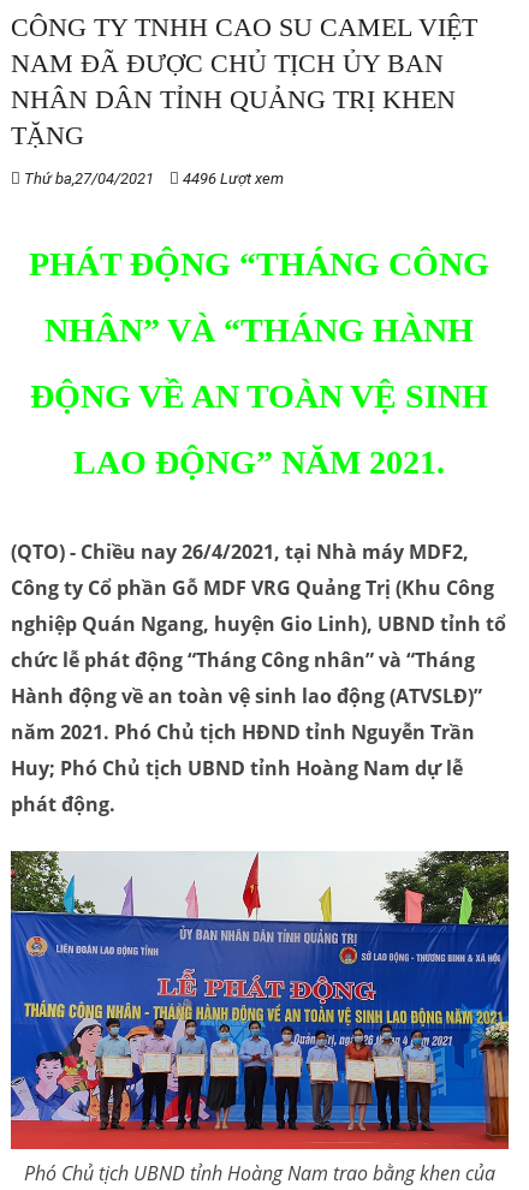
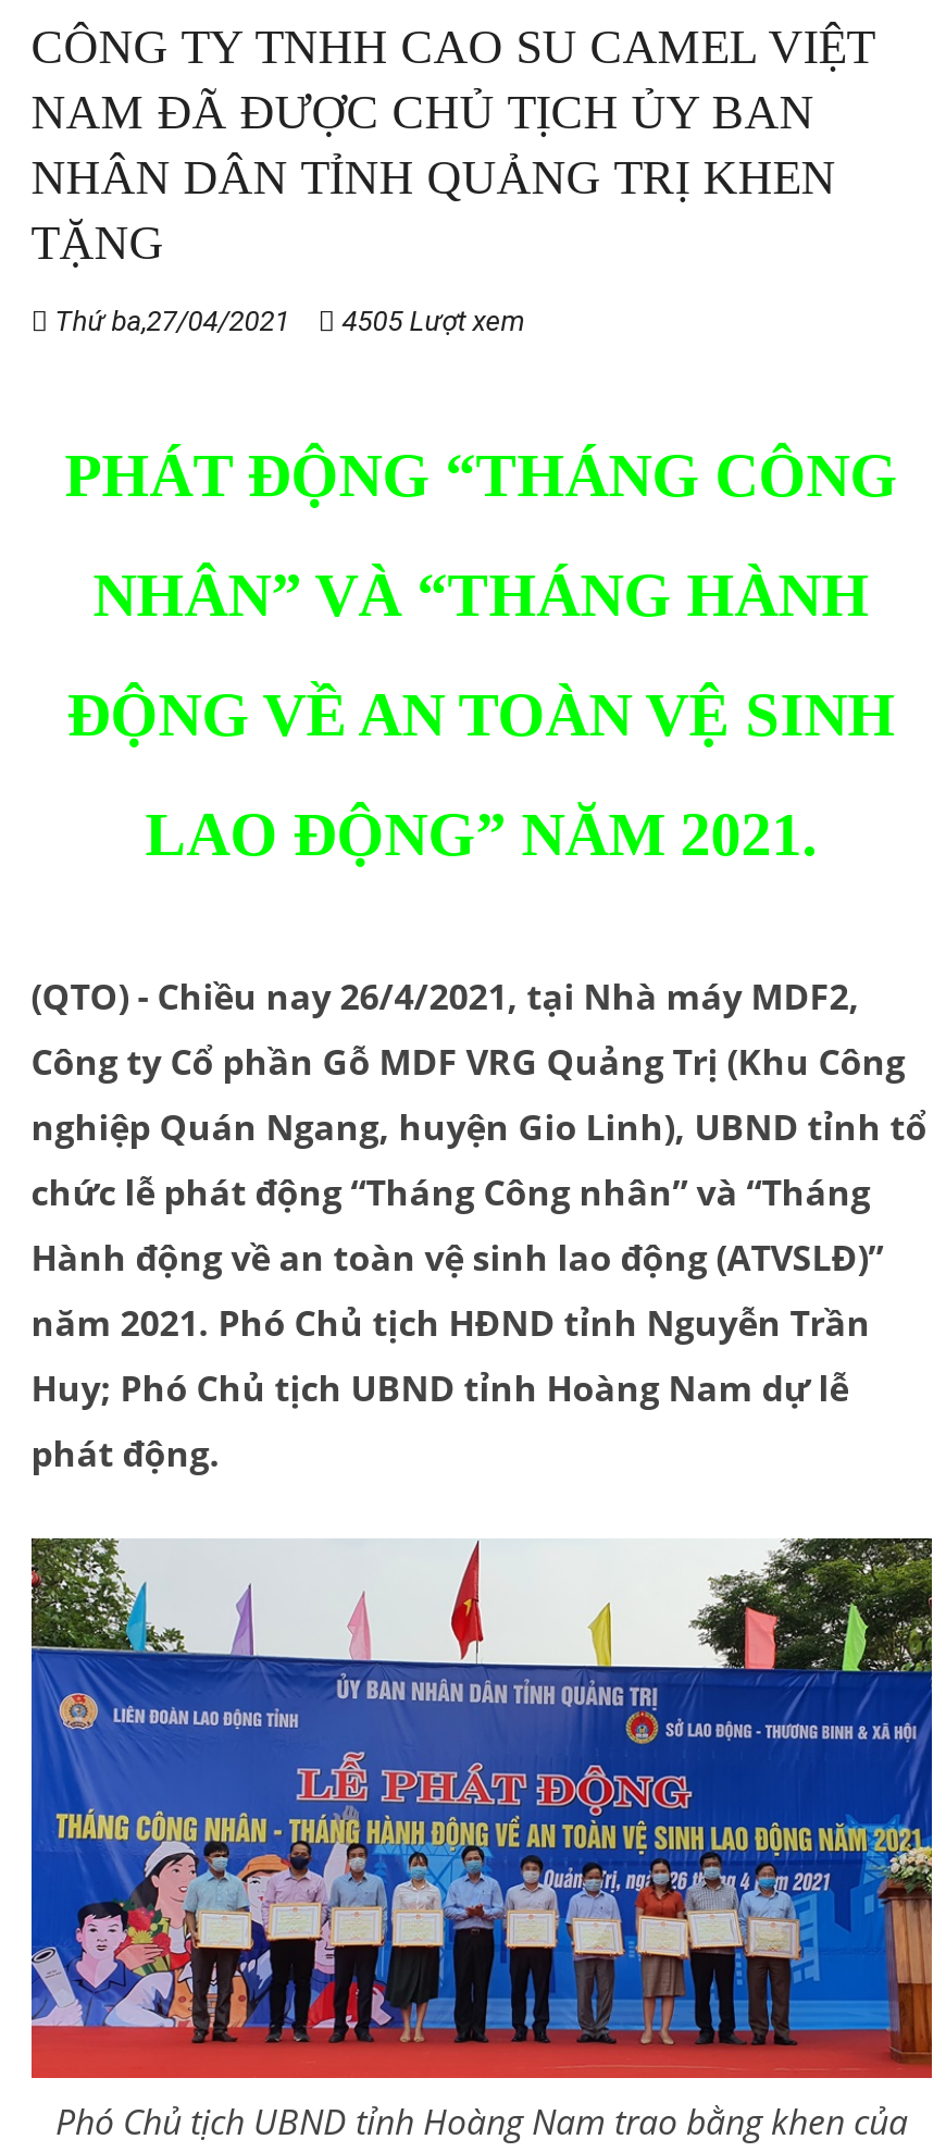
[20,169,283,188] Thứ ba,27/04/2021 4496 Lượt xem -> [48,305,525,337] Thứ ba,27/04/2021 4505 Lượt xem

